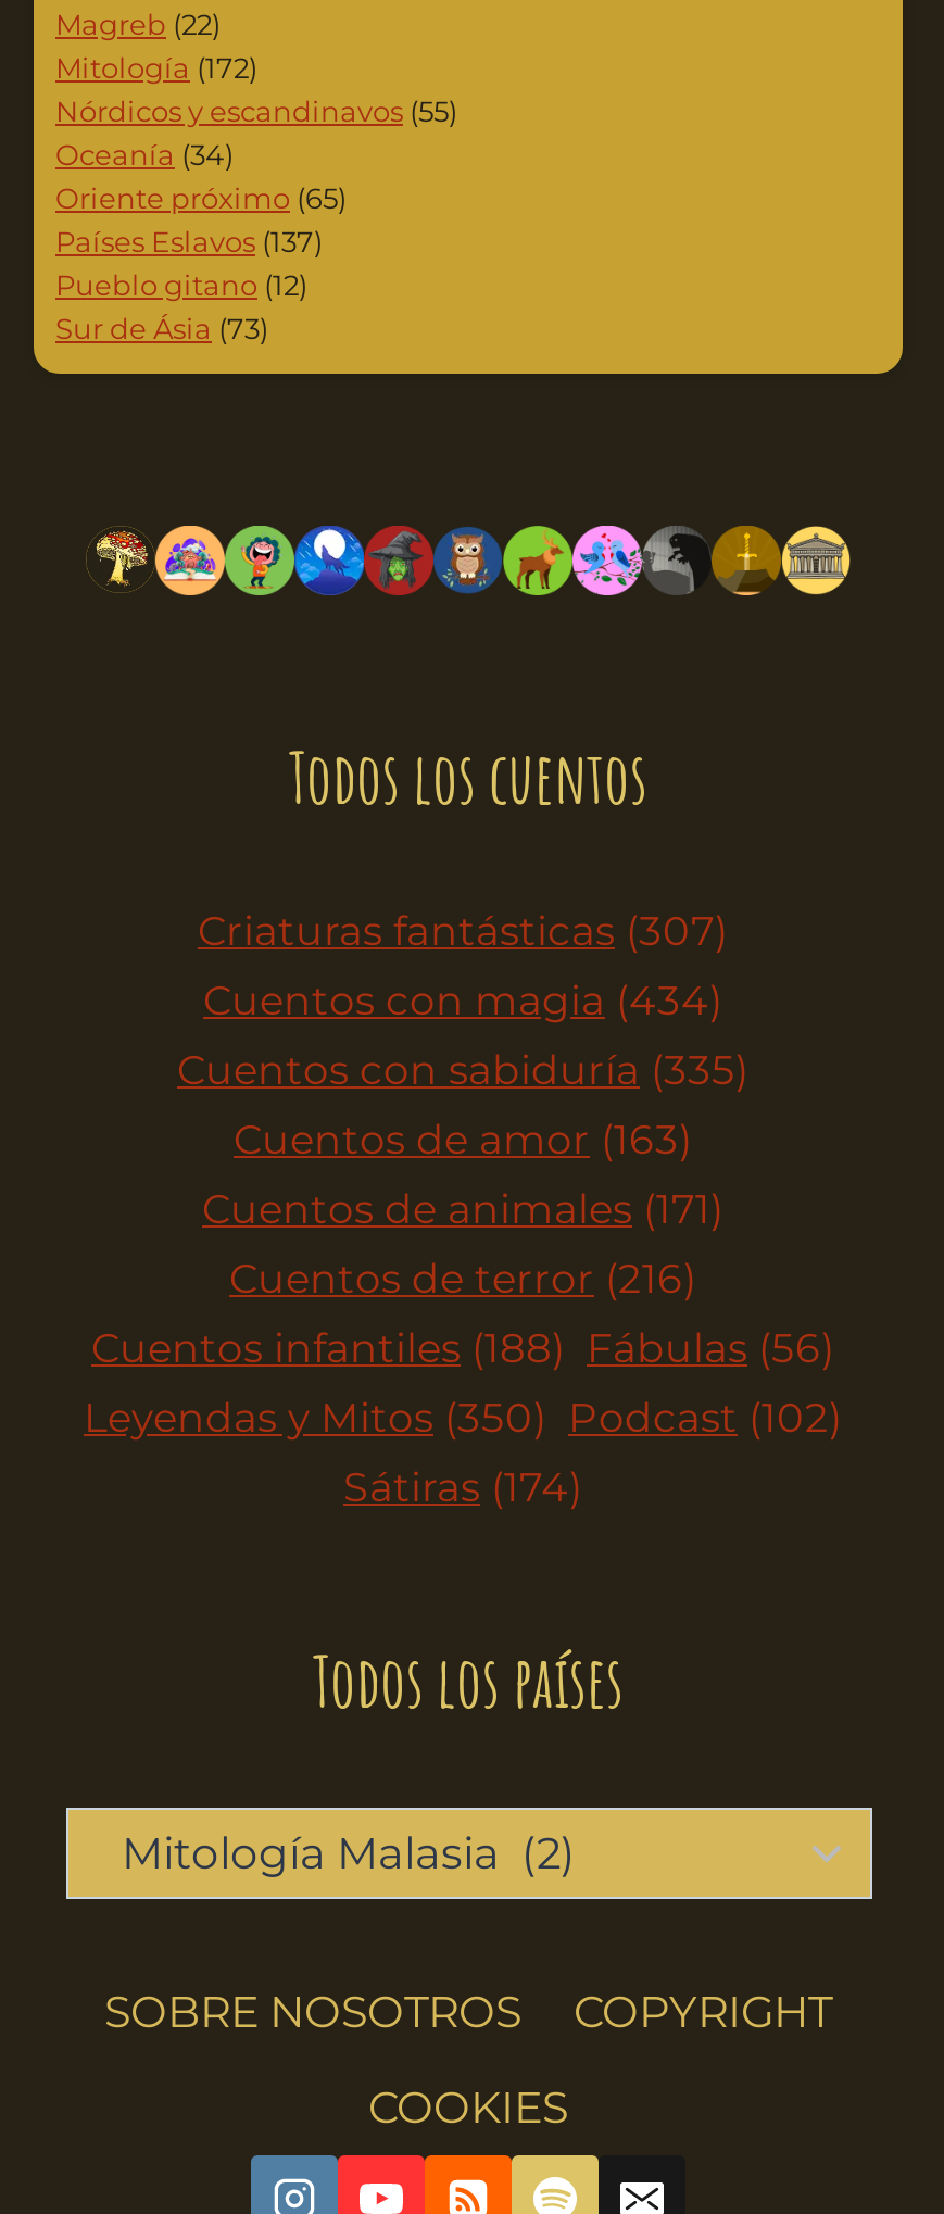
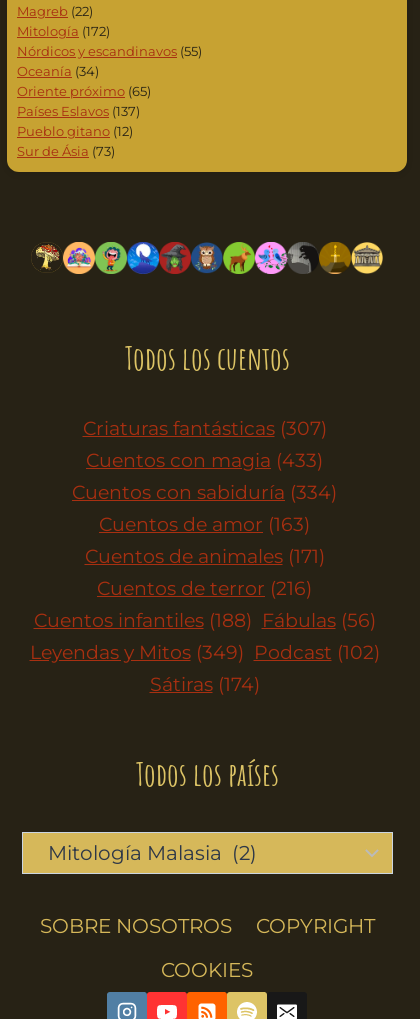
[203,975,722,1025] Cuentos con magia (434) -> [86,449,323,472] Cuentos con magia (433)
[177,1045,748,1095] Cuentos con sabiduría (335) -> [72,481,337,504] Cuentos con sabiduría (334)
[84,1392,842,1442] Leyendas y Mitos (350) Podcast (102) -> [29,641,379,664] Leyendas y Mitos (349) Podcast (102)

